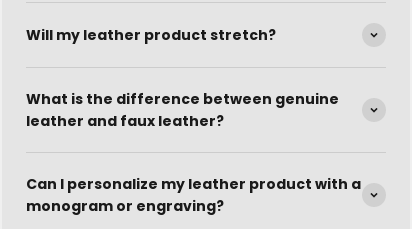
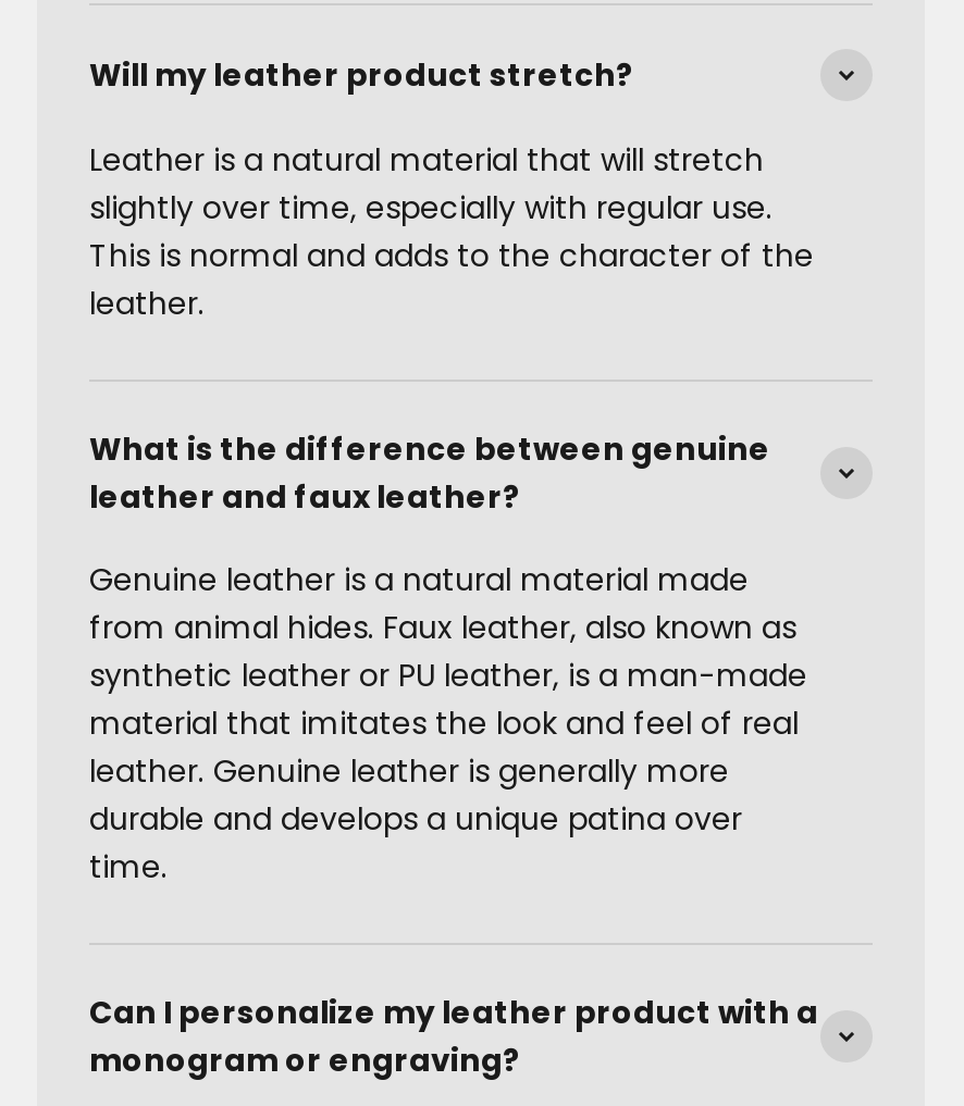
none -> [89,139,814,326] Leather is a natural material that will stretch | slightly over time, especially with regular use. | This is normal and adds to the character of the | leather.
none -> [89,559,807,889] Genuine leather is a natural material made | from animal hides. Faux leather, also known as | synthetic leather or PU leather, is a man-made | material that imitates the look and feel of real | leather. Genuine leather is generally more | durable and develops a unique patina over | time.

